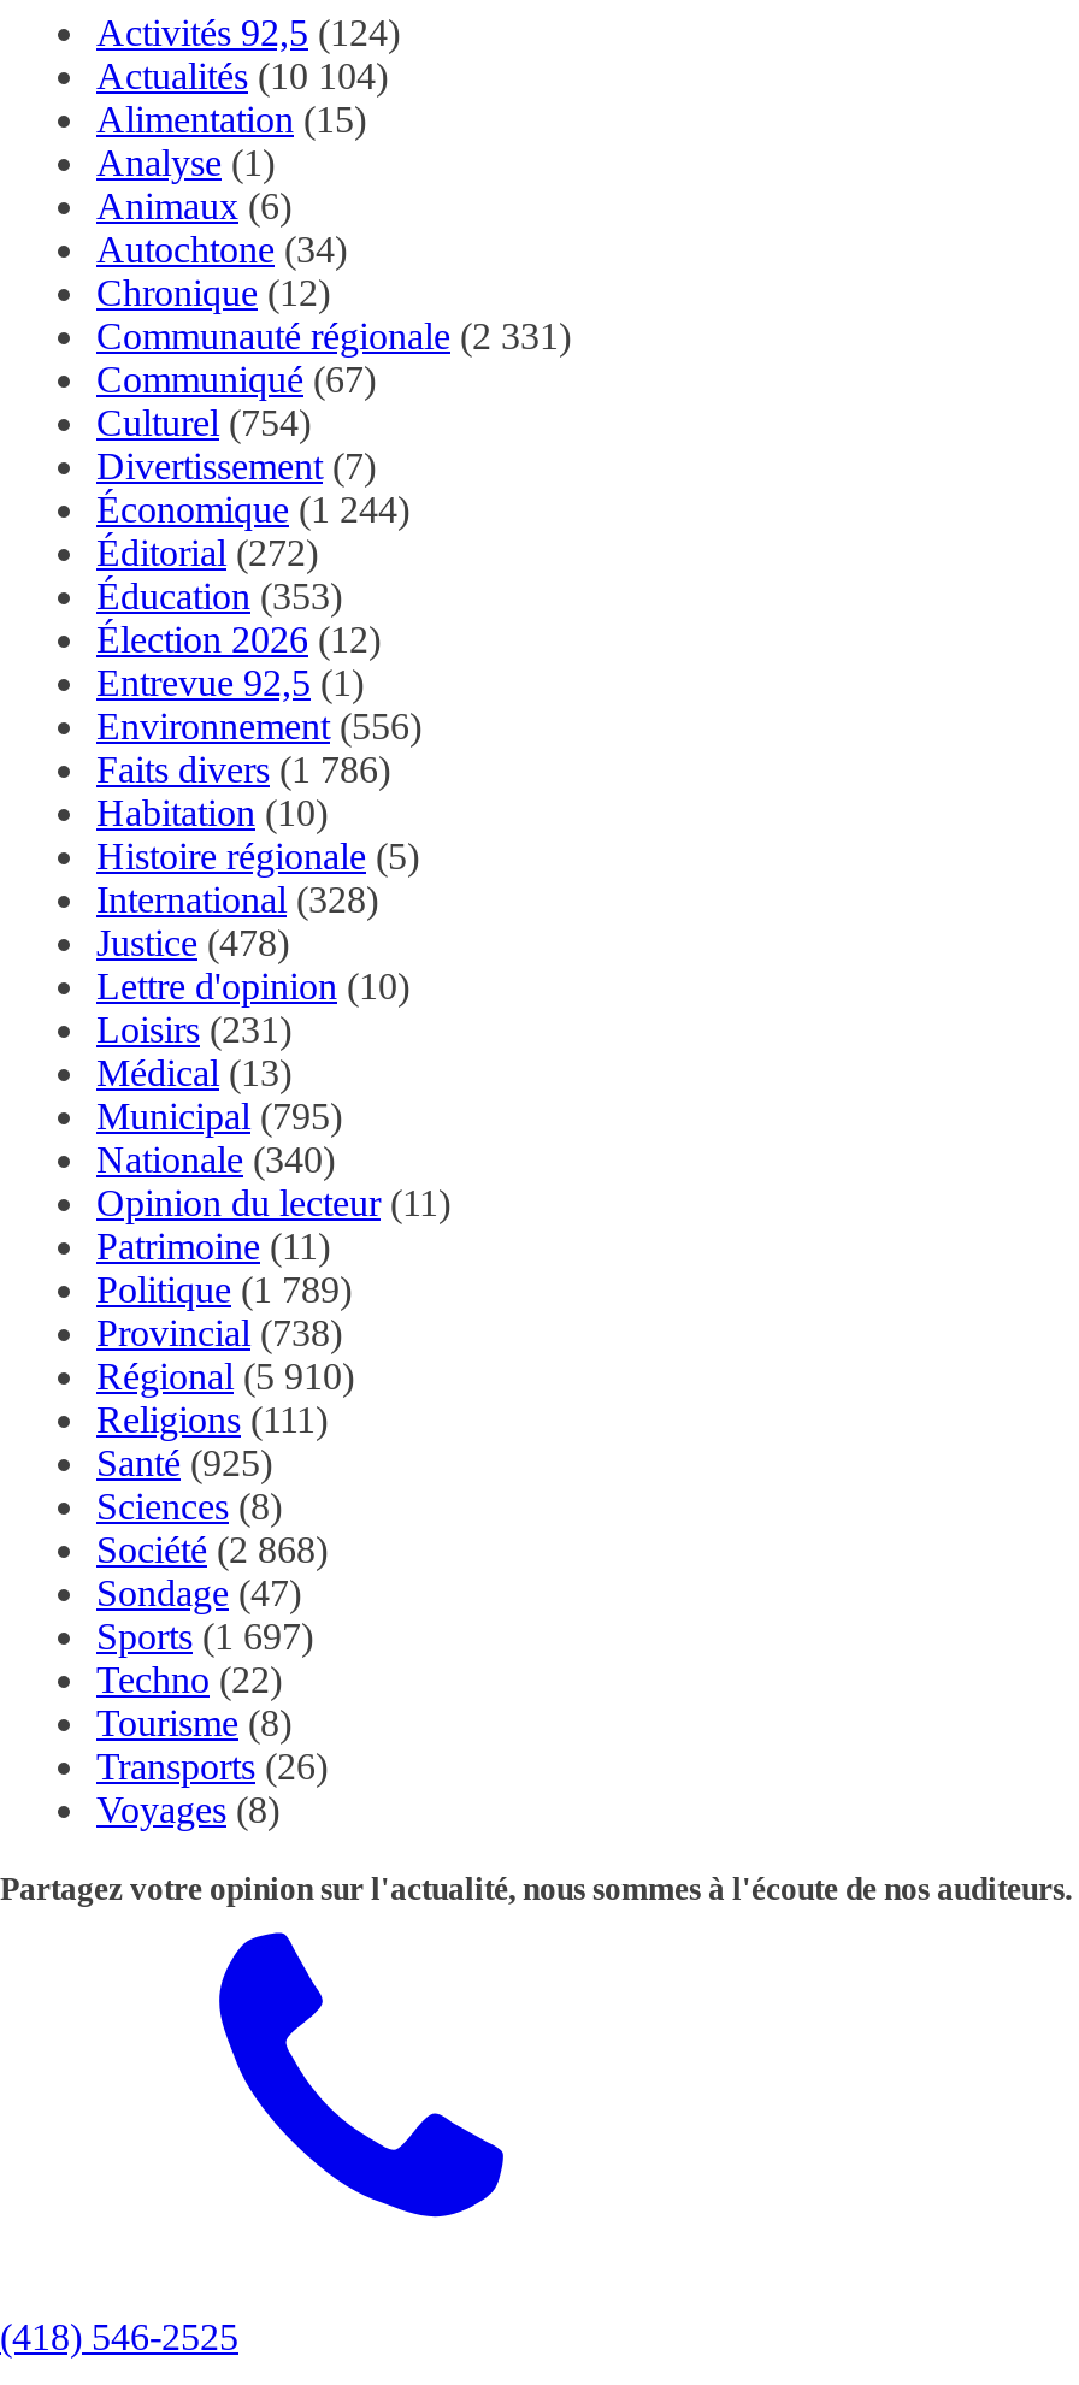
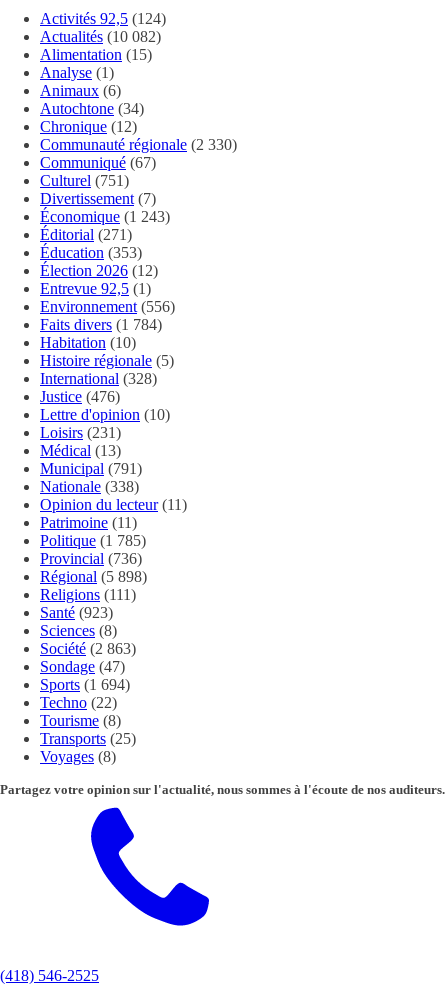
[96,55,388,96] Actualités (10 104) -> [40,28,161,45] Actualités (10 082)
[96,315,571,356] Communauté régionale (2 331) -> [40,136,237,153] Communauté régionale (2 330)
[96,401,311,442] Culturel (754) -> [40,172,129,189] Culturel (751)
[96,488,409,529] Économique (1 244) -> [40,208,170,225] Économique (1 243)
[96,531,318,572] Éditorial (272) -> [40,226,132,243] Éditorial (271)
[96,748,390,789] Faits divers (1 786) -> [40,316,162,333] Faits divers (1 784)
[96,921,289,962] Justice (478) -> [40,388,120,405] Justice (476)
[96,1095,342,1136] Municipal (795) -> [40,460,142,477] Municipal (791)
[96,1138,335,1179] Nationale (340) -> [40,478,139,495] Nationale (338)
[96,1268,352,1309] Politique (1 789) -> [40,532,146,549] Politique (1 785)
[96,1312,342,1353] Provincial (738) -> [40,550,142,567] Provincial (736)
[96,1355,354,1396] Régional (5 910) -> [40,568,147,585] Régional (5 898)
[96,1442,272,1483] Santé (925) -> [40,604,113,621] Santé (923)
[96,1528,328,1569] Société (2 868) -> [40,640,136,657] Société (2 863)
[96,1615,313,1656] Sports(1 697) -> [40,676,130,693] Sports(1 694)
[96,1745,328,1786] Transports(26) -> [40,730,136,747] Transports(25)

